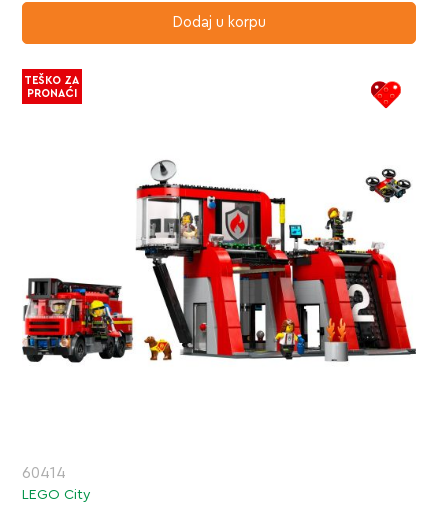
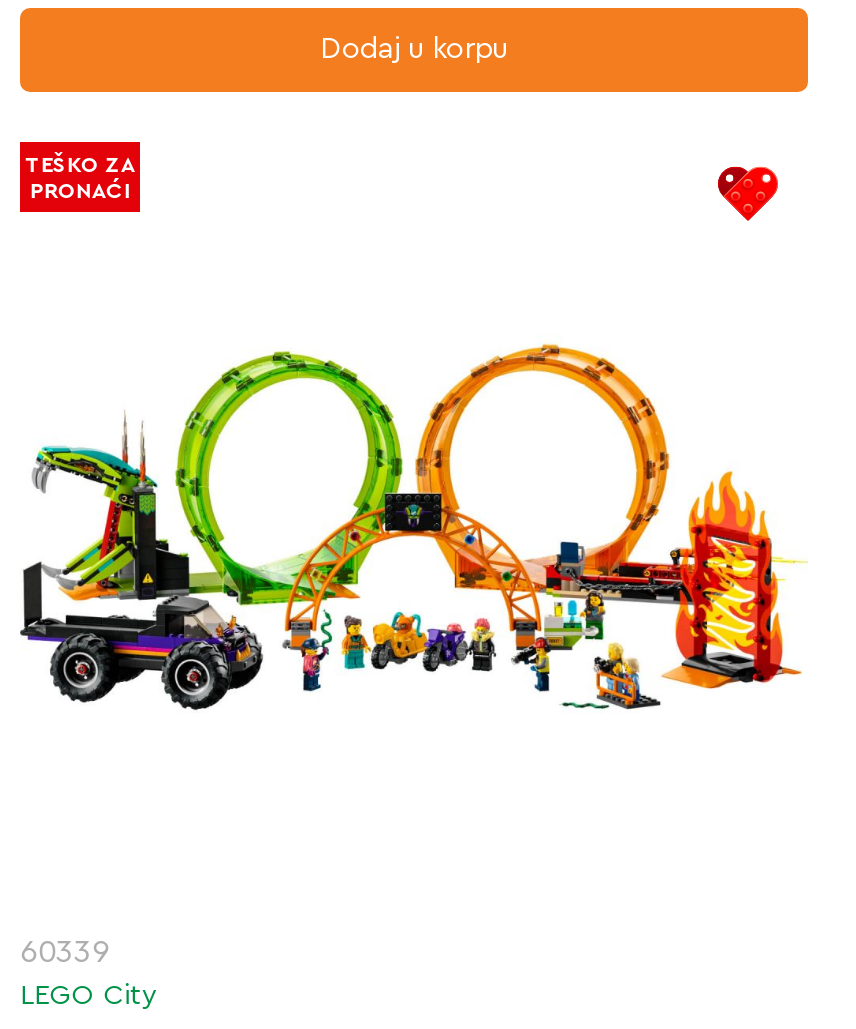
[21,159,417,364] [image] -> [20,325,808,731] [image]
[22,465,66,481] 60414 -> [20,936,110,968] 60339

